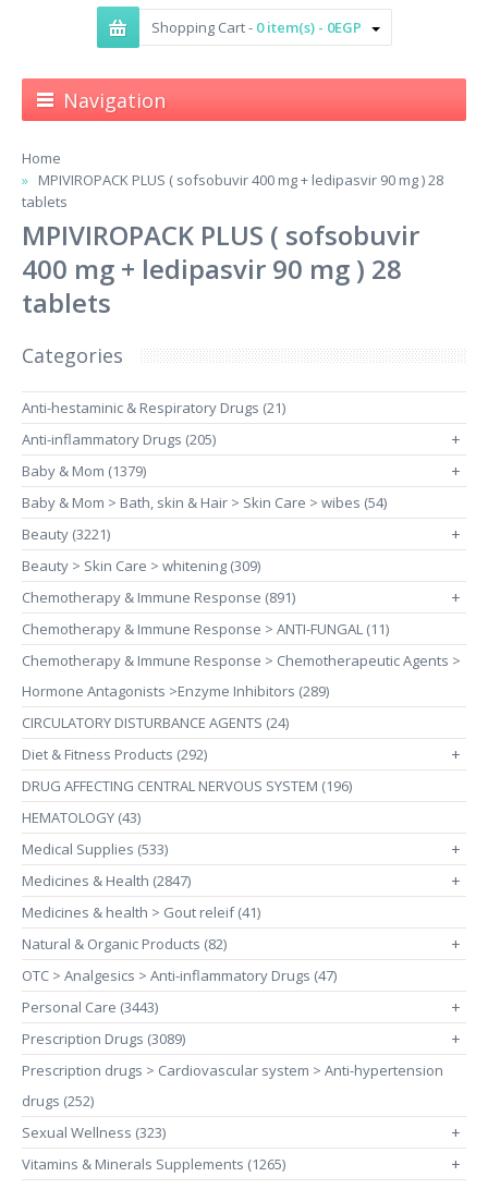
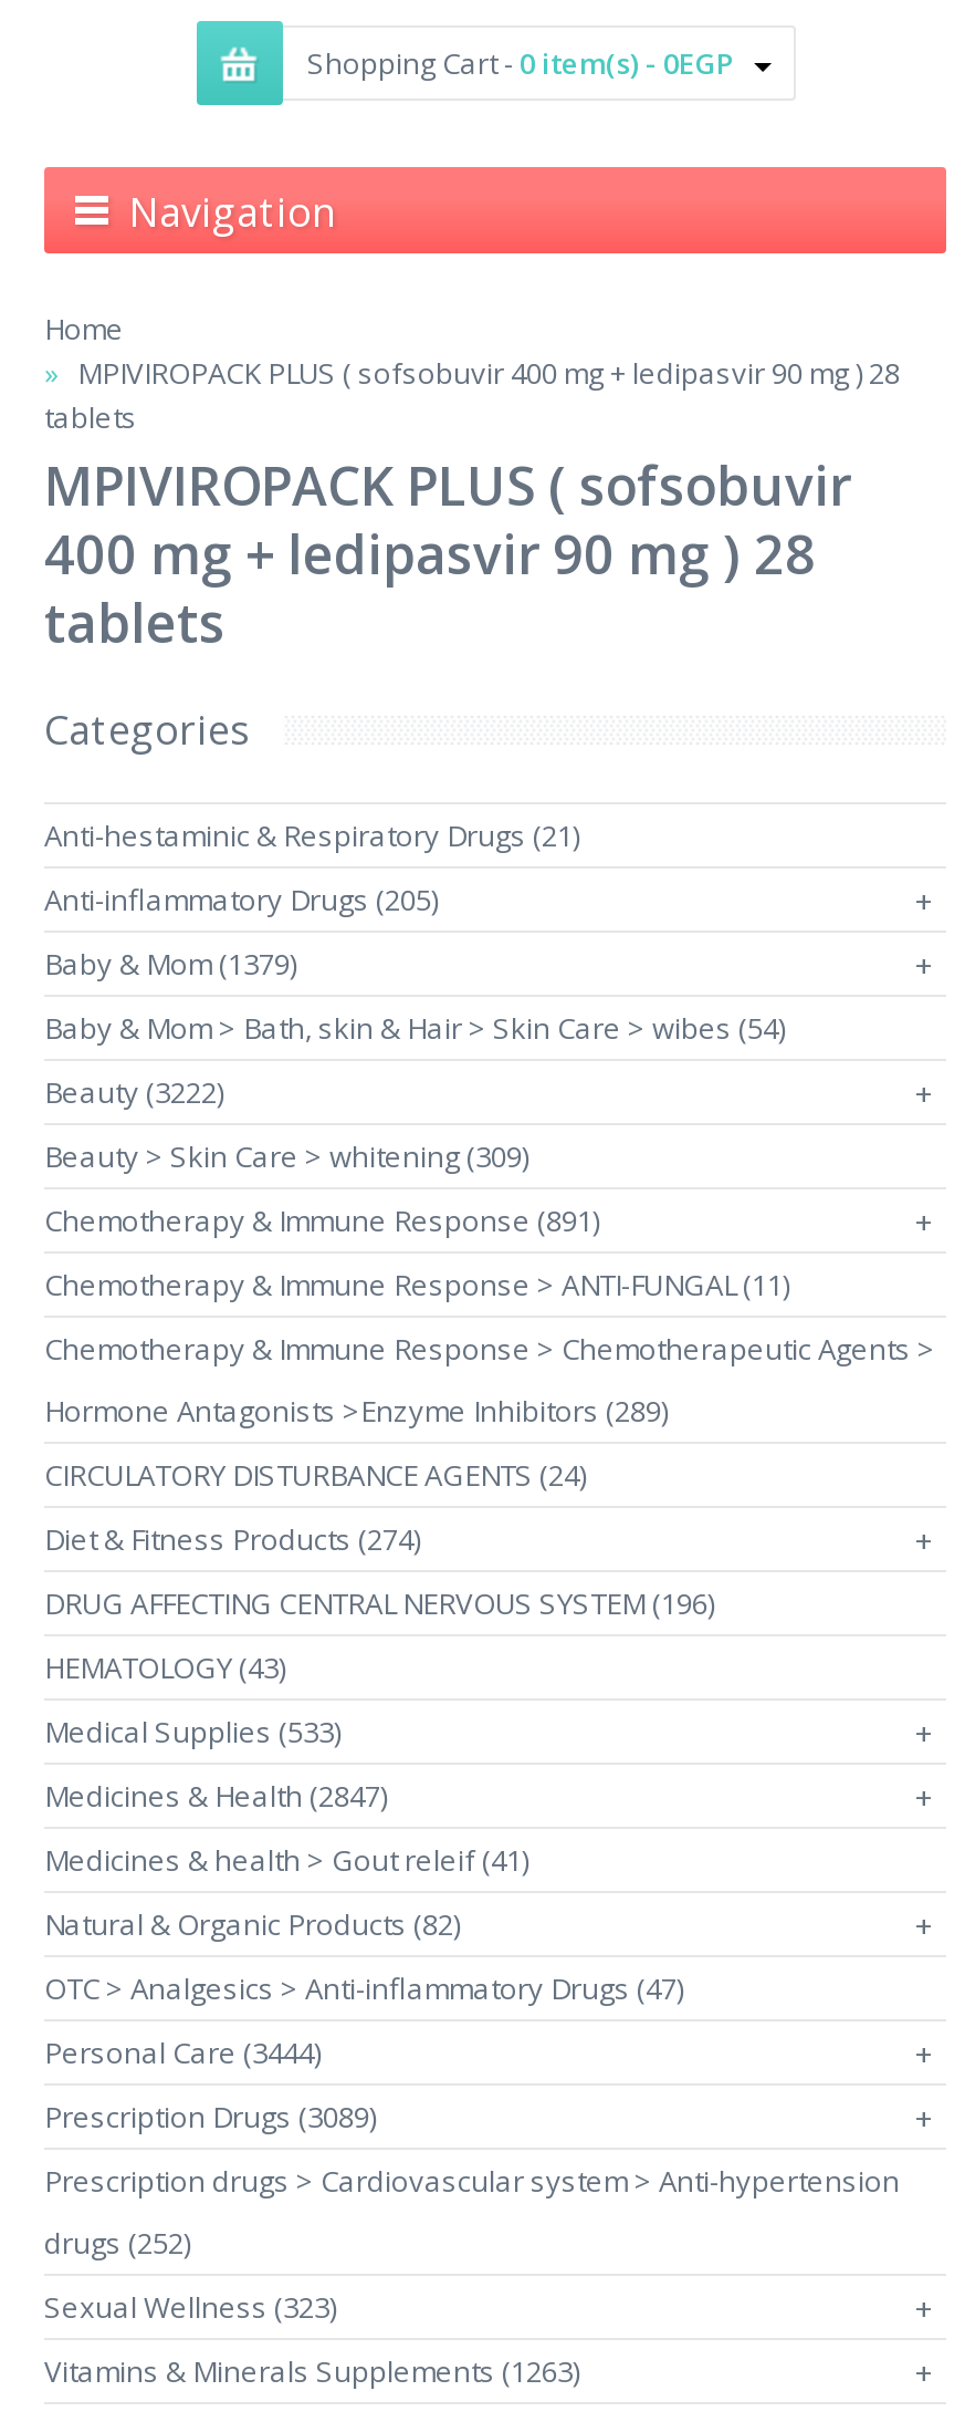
[22,524,110,544] Beauty (3221) -> [44,1072,223,1112] Beauty (3222)
[22,744,207,764] Diet & Fitness Products (292) -> [44,1519,420,1559] Diet & Fitness Products (274)
[22,997,158,1017] Personal Care (3443) -> [44,2033,321,2072] Personal Care (3444)
[22,1154,285,1174] Vitamins & Minerals Supplements (1265) -> [44,2351,579,2391] Vitamins & Minerals Supplements (1263)

